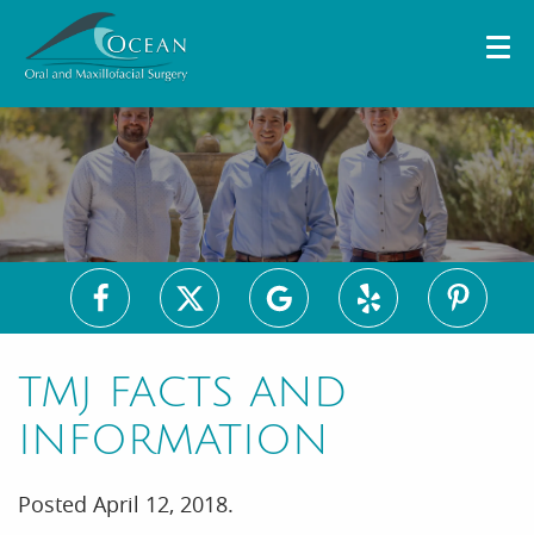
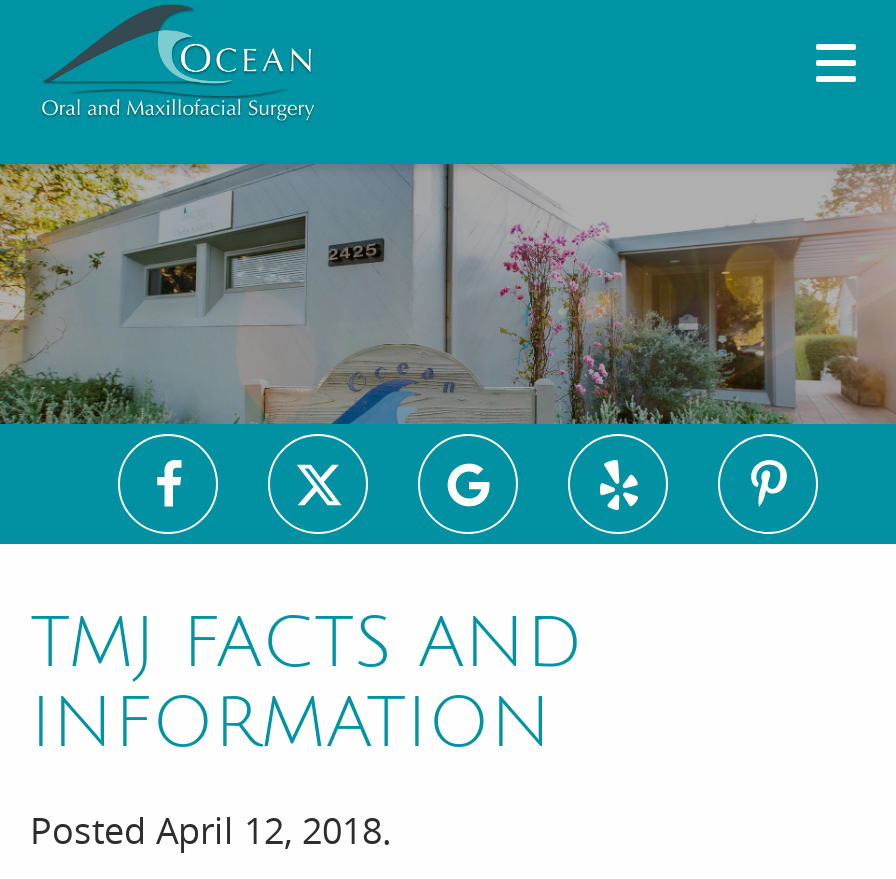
[4,106,530,263] [image] -> [6,162,890,426] [image]

